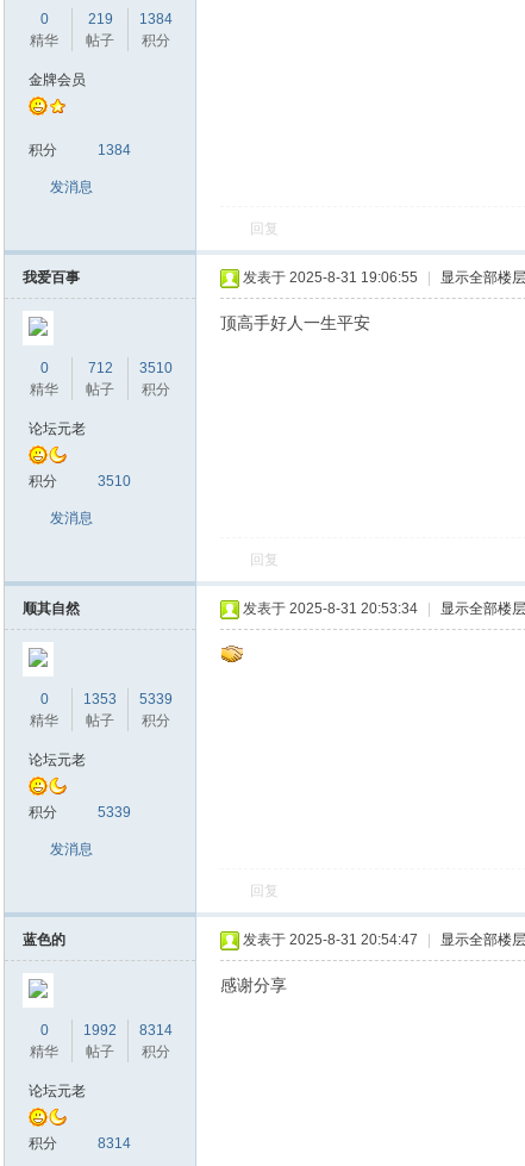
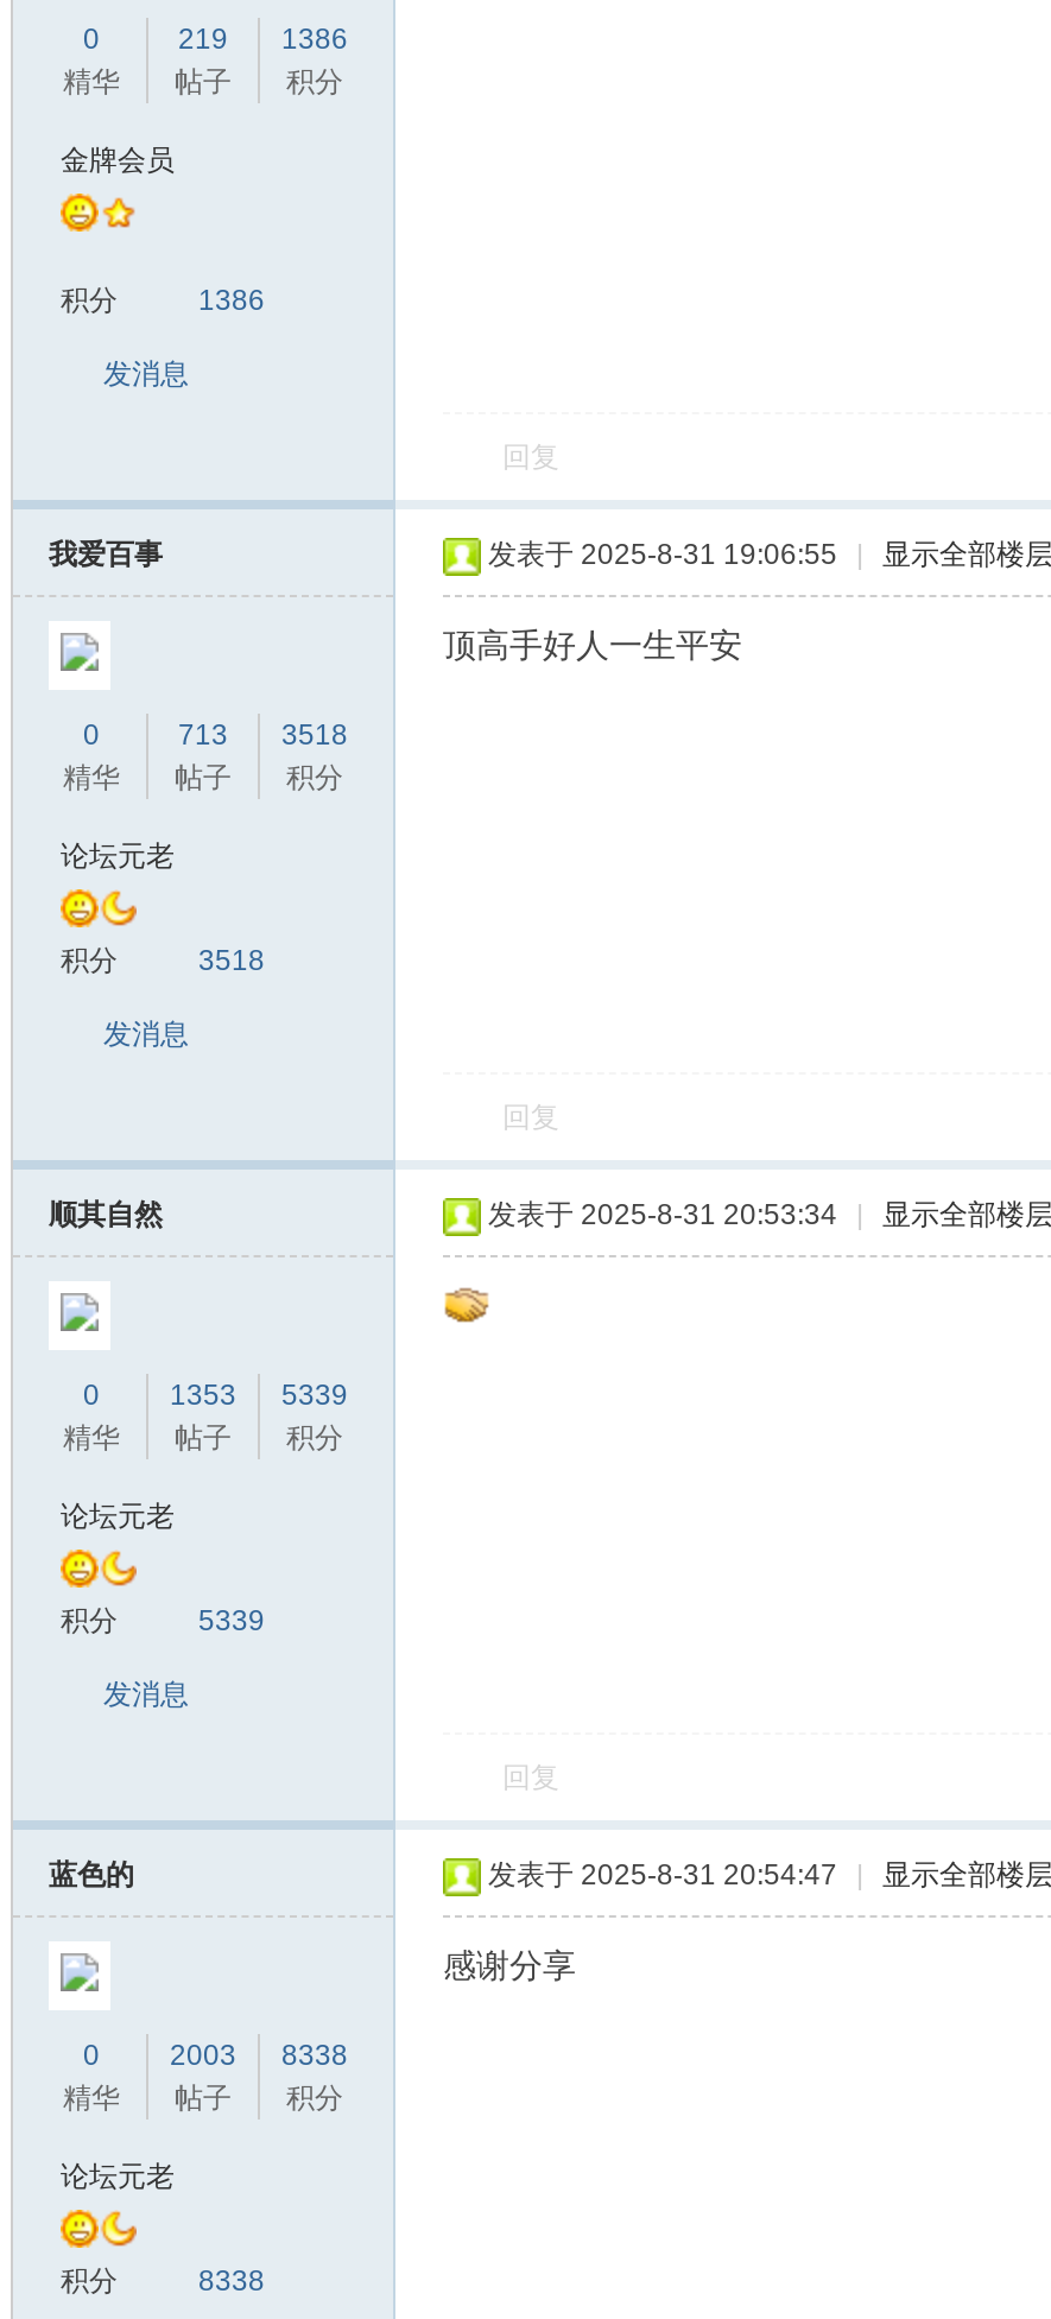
[87,11,173,27] 219 1384 -> [178,23,348,56] 219 1386
[98,142,131,158] 1384 -> [198,284,265,317] 1386
[87,360,112,376] 712 -> [178,718,228,752] 713
[139,360,173,376] 3510 -> [281,718,348,752] 3518
[98,473,131,490] 3510 -> [198,944,265,977] 3518
[83,1022,117,1039] 1992 -> [170,2039,236,2072] 2003
[139,1022,173,1039] 8314 -> [281,2039,348,2072] 8338
[98,1135,131,1152] 8314 -> [198,2264,265,2298] 8338

